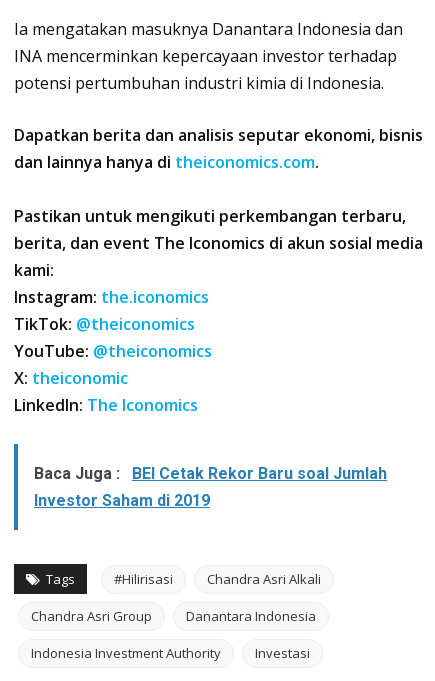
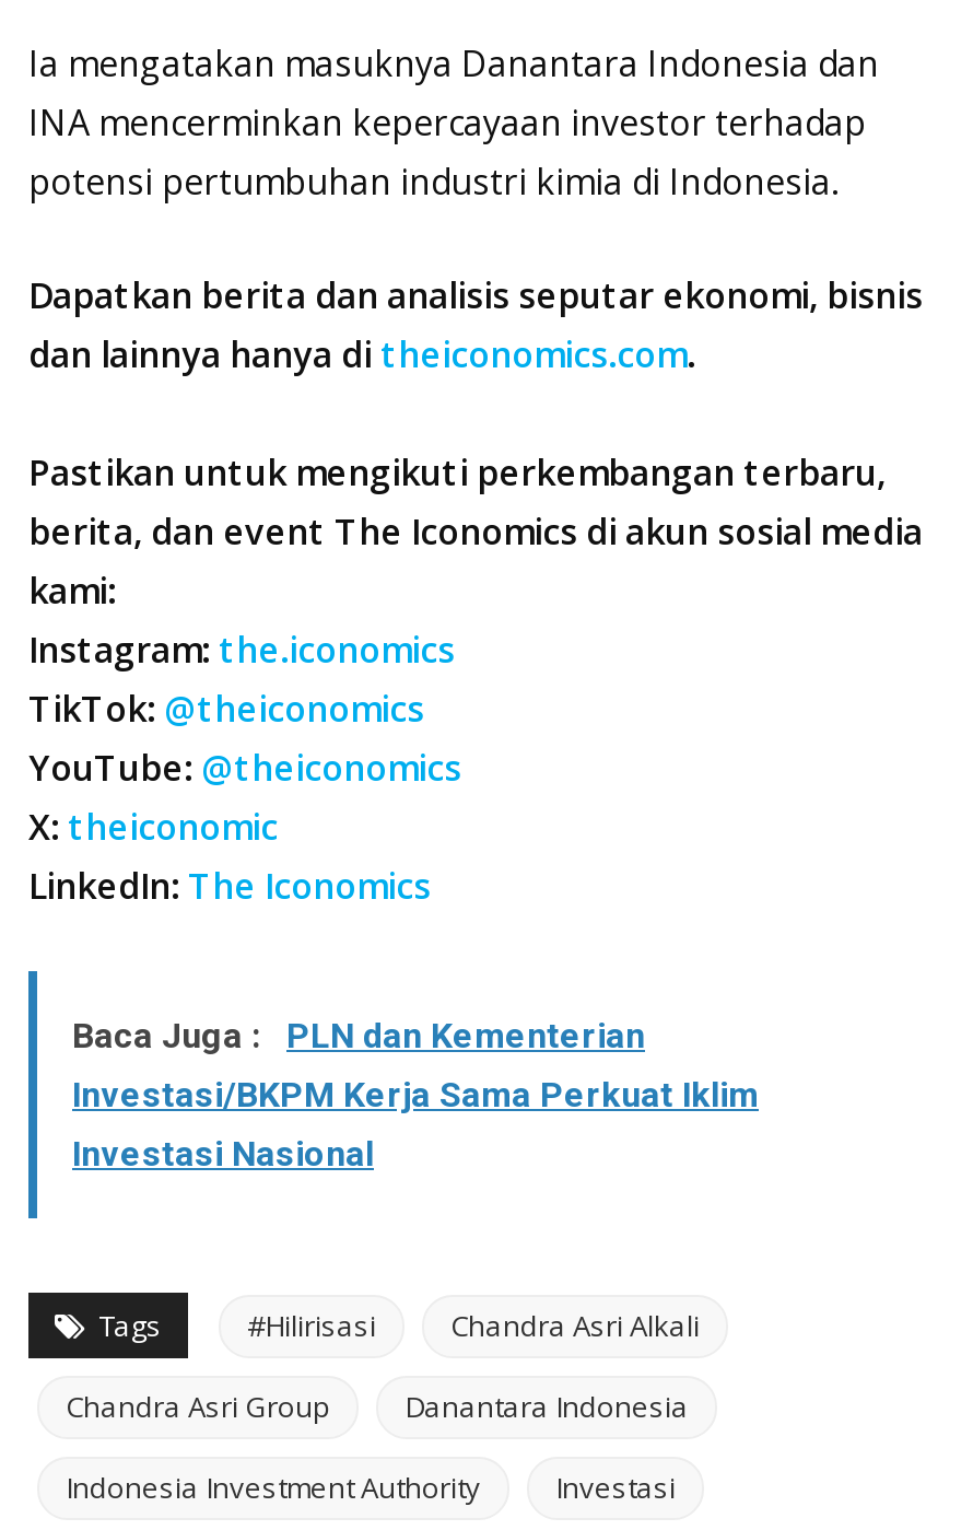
[34,464,387,510] Baca Juga : BEI Cetak Rekor Baru soal Jumlah | Investor Saham di 2019 -> [72,1015,759,1174] Baca Juga : PLN dan Kementerian | Investasi/BKPM Kerja Sama Perkuat Iklim | Investasi Nasional

